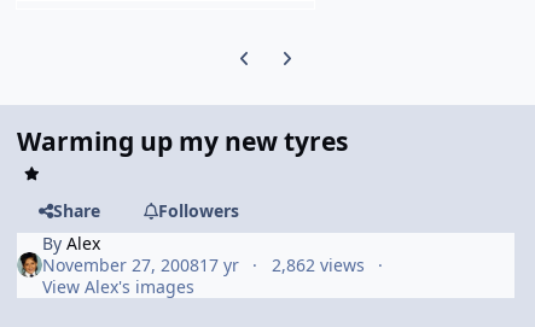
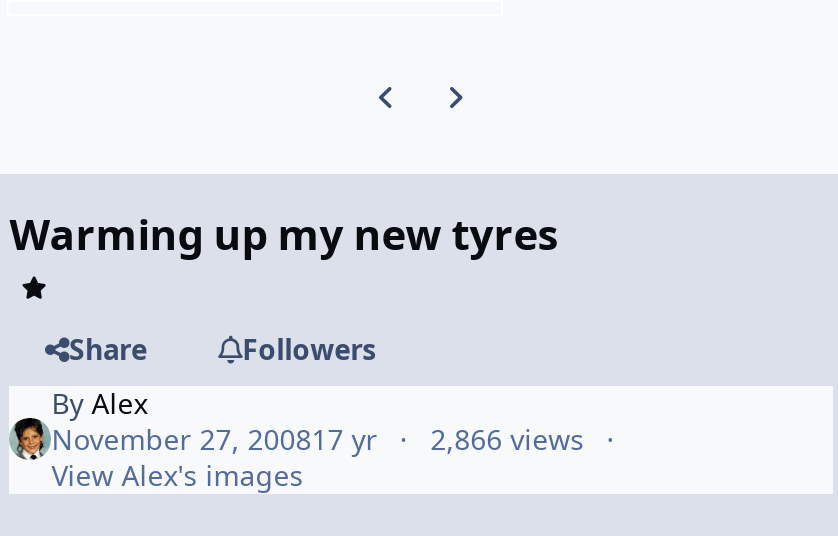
[43,253,364,276] November 27, 200817 yr 2,862 views -> [51,419,584,457] November 27, 200817 yr 2,866 views

